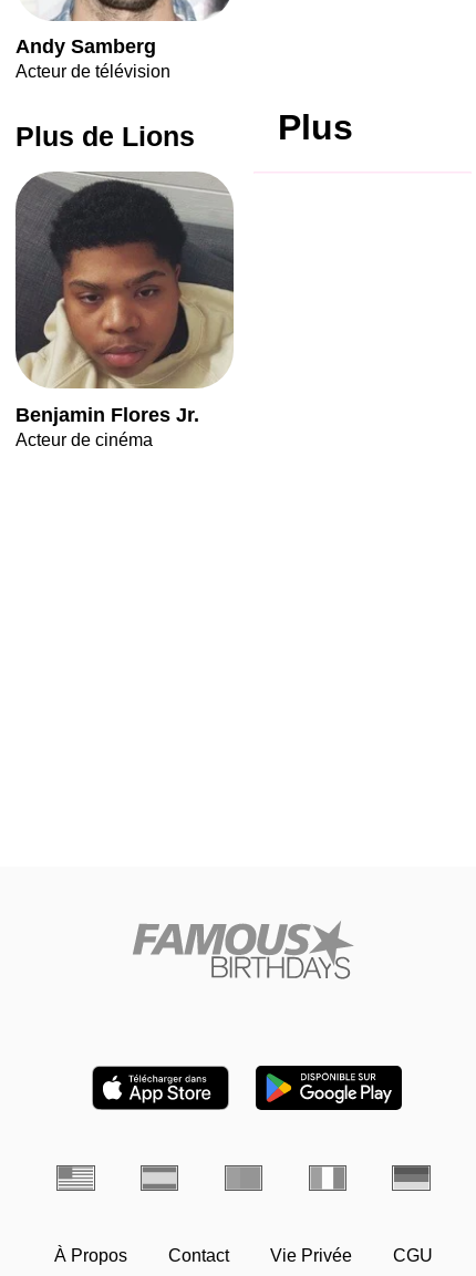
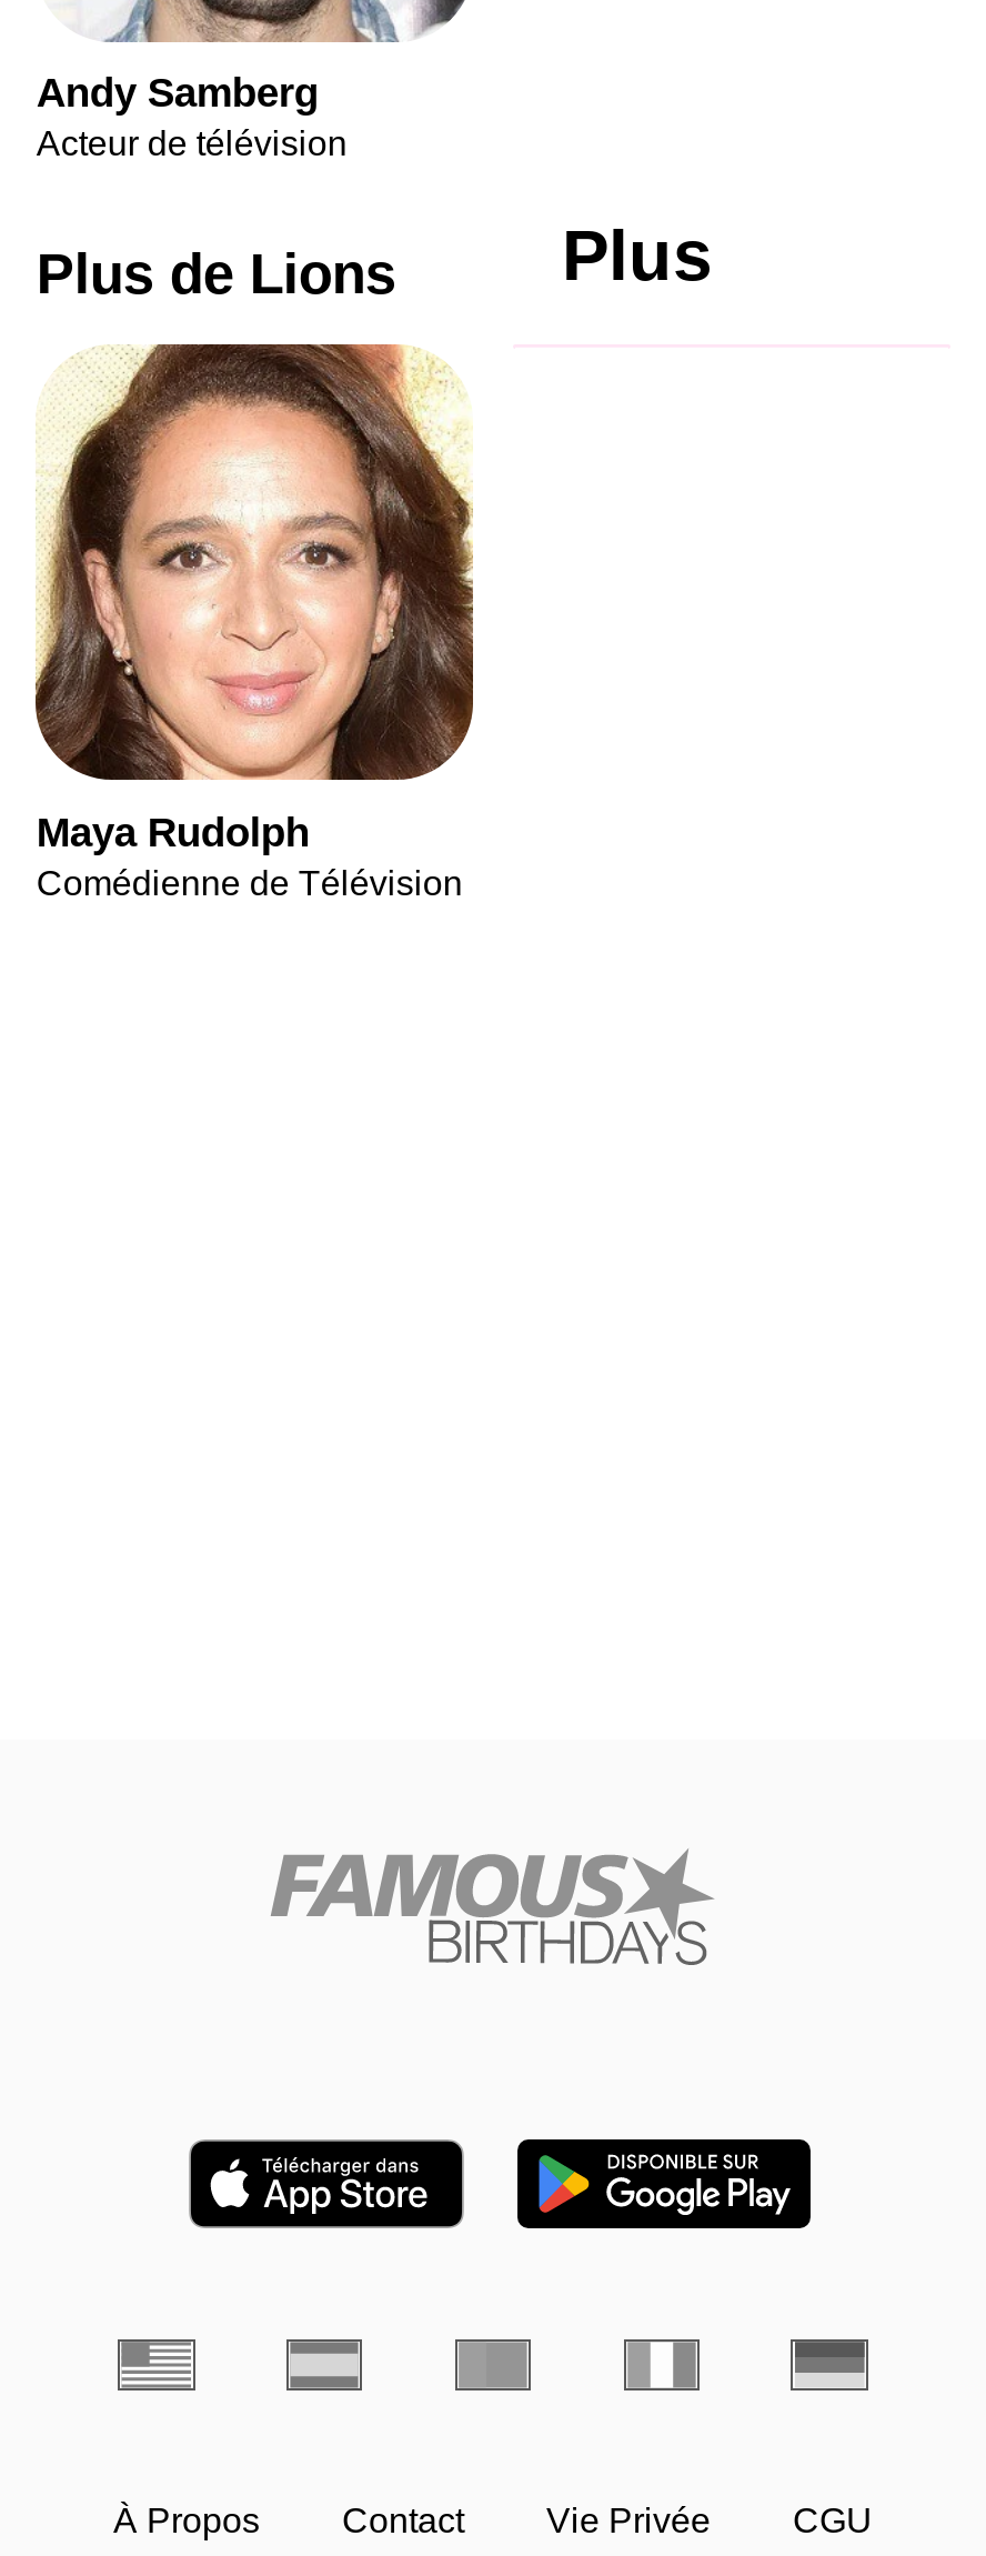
[14,172,235,449] [image] | Benjamin Flores Jr. | Acteur de cinéma -> [33,344,475,901] [image] | Maya Rudolph | Comédienne de Télévision

